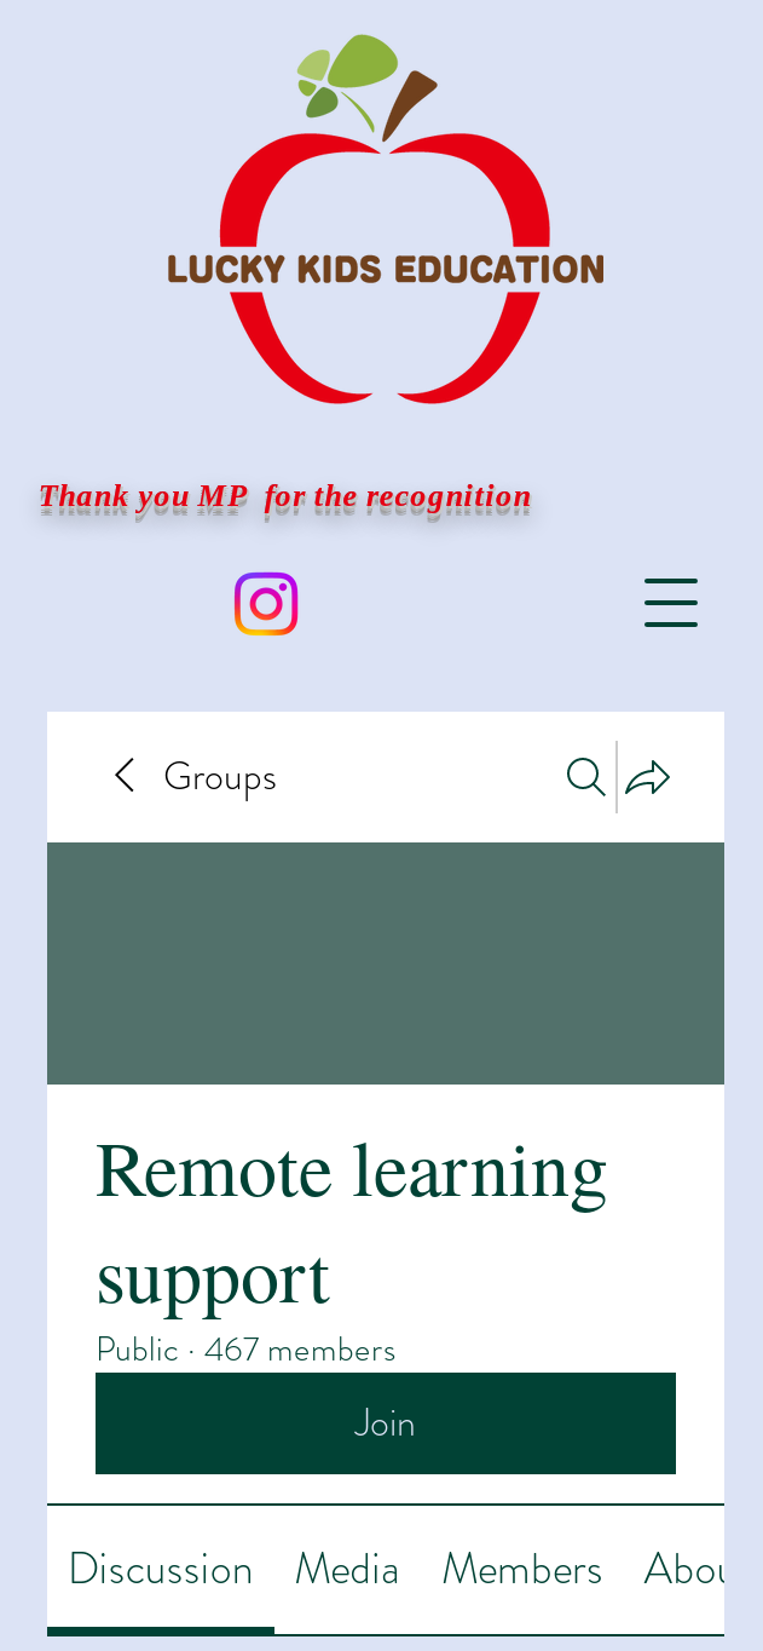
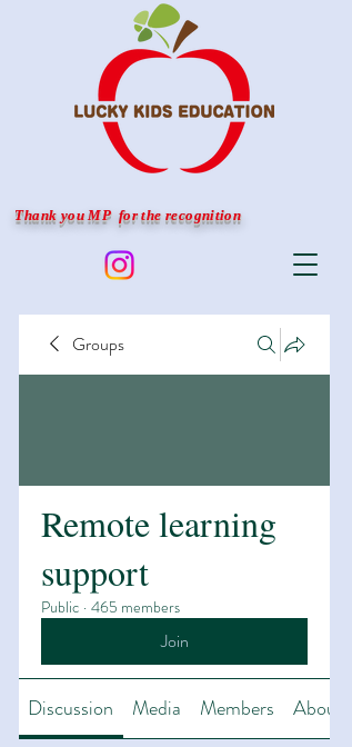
[96,1324,395,1373] Public · 467 members -> [41,596,180,618] Public · 465 members

